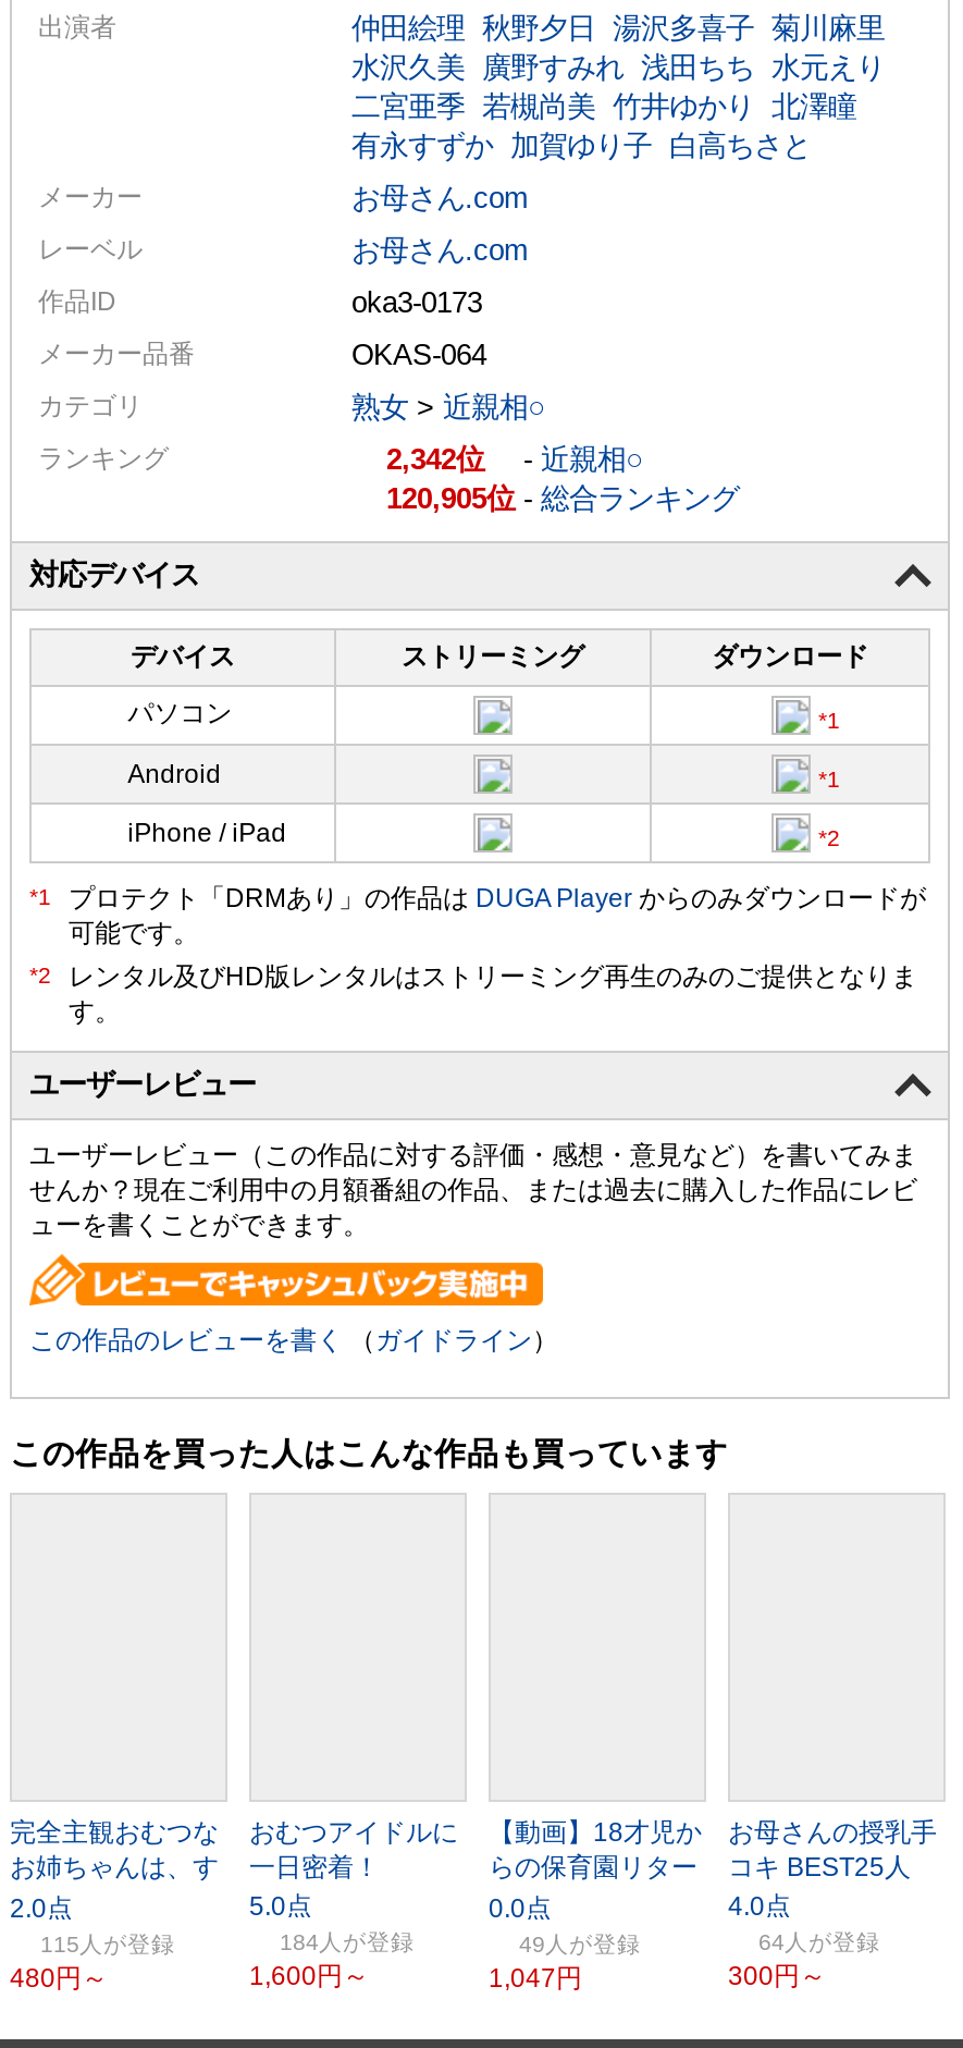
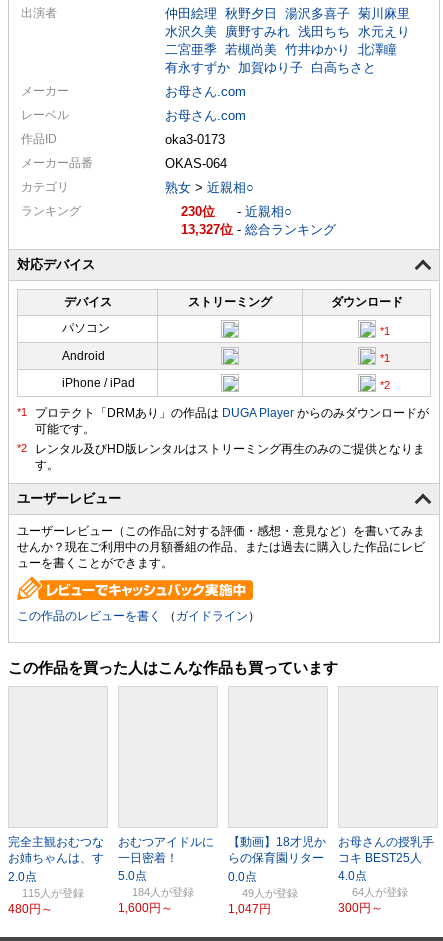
[386,443,456,475] 2,342 -> [181,204,202,219] 230
[386,482,739,515] 120,905 -総合ランキング -> [181,222,336,237] 13,327 -総合ランキング

